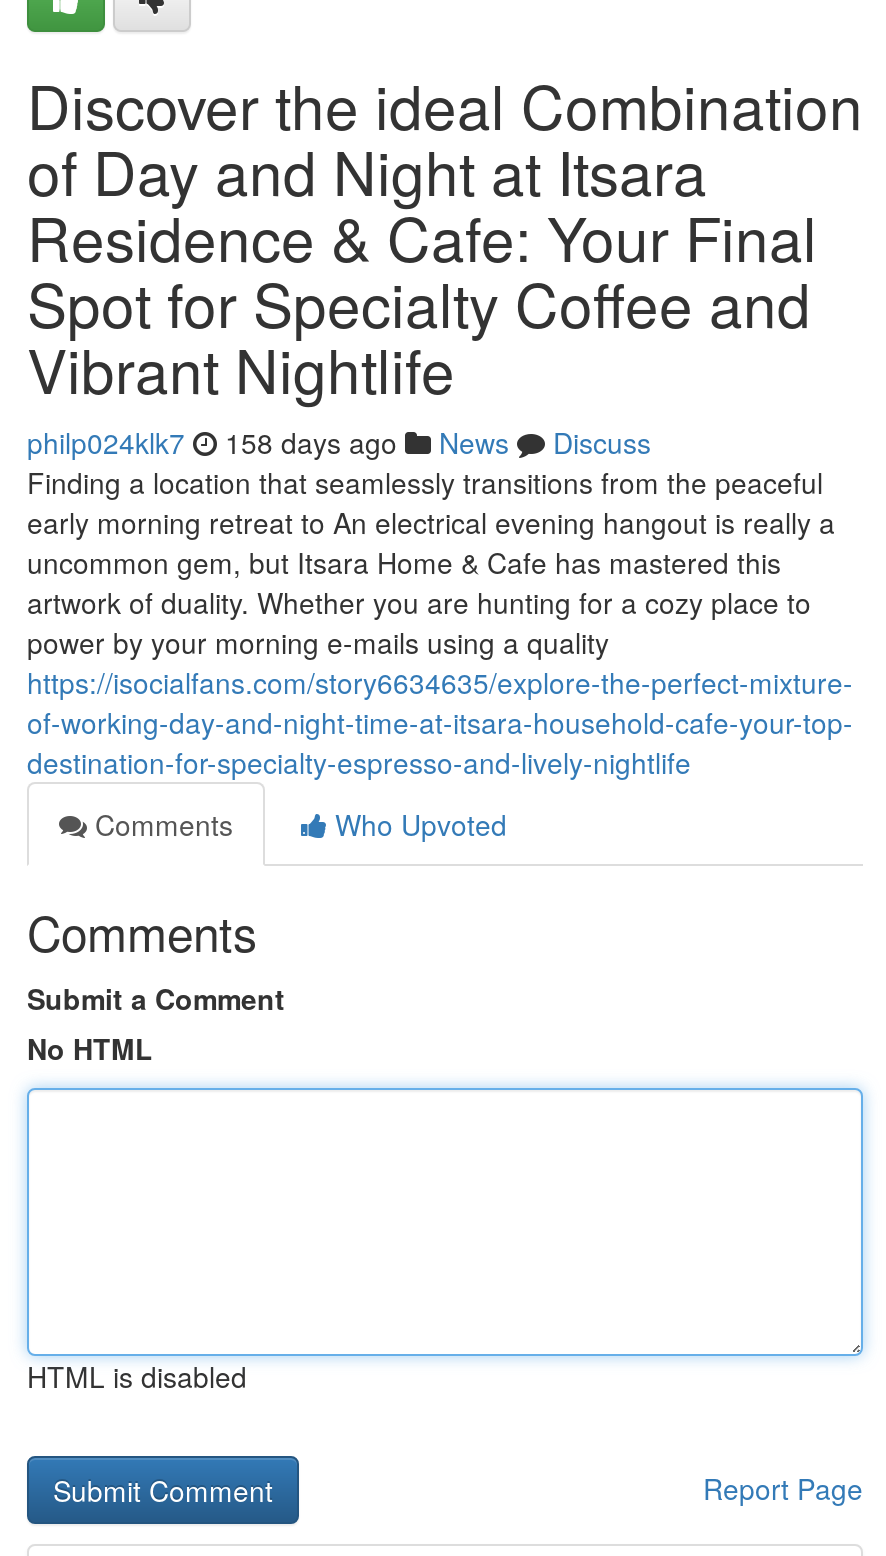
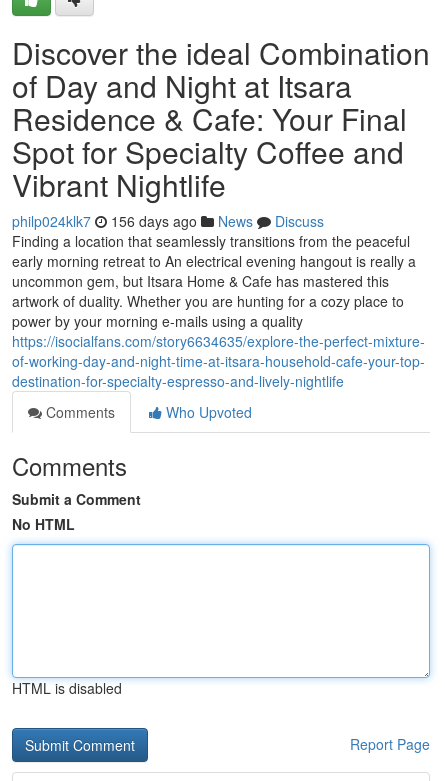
[27,422,651,462] philp024klk7 158 days ago News Discuss -> [12,211,324,231] philp024klk7 156 days ago News Discuss

